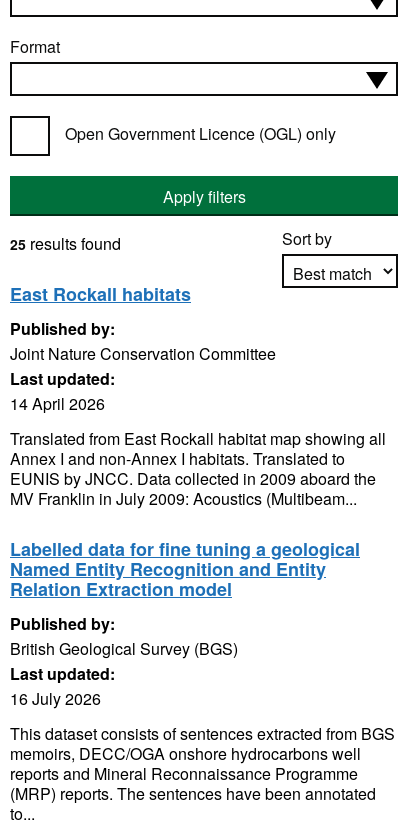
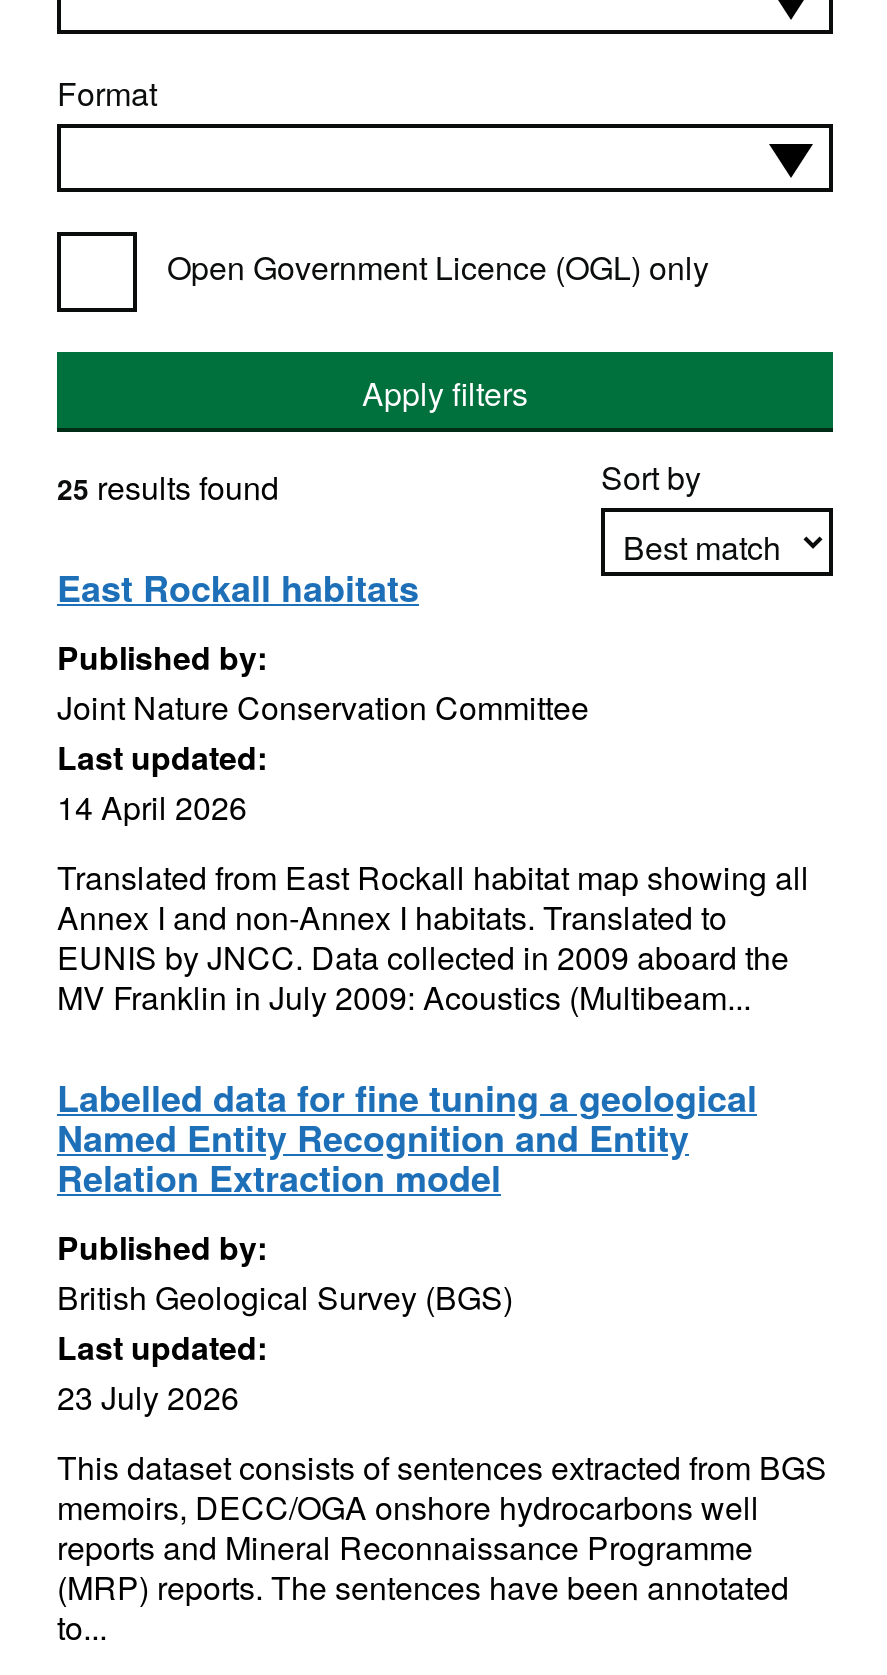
[10,687,101,710] 16 July 2026 -> [57,1374,239,1420] 23 July 2026

